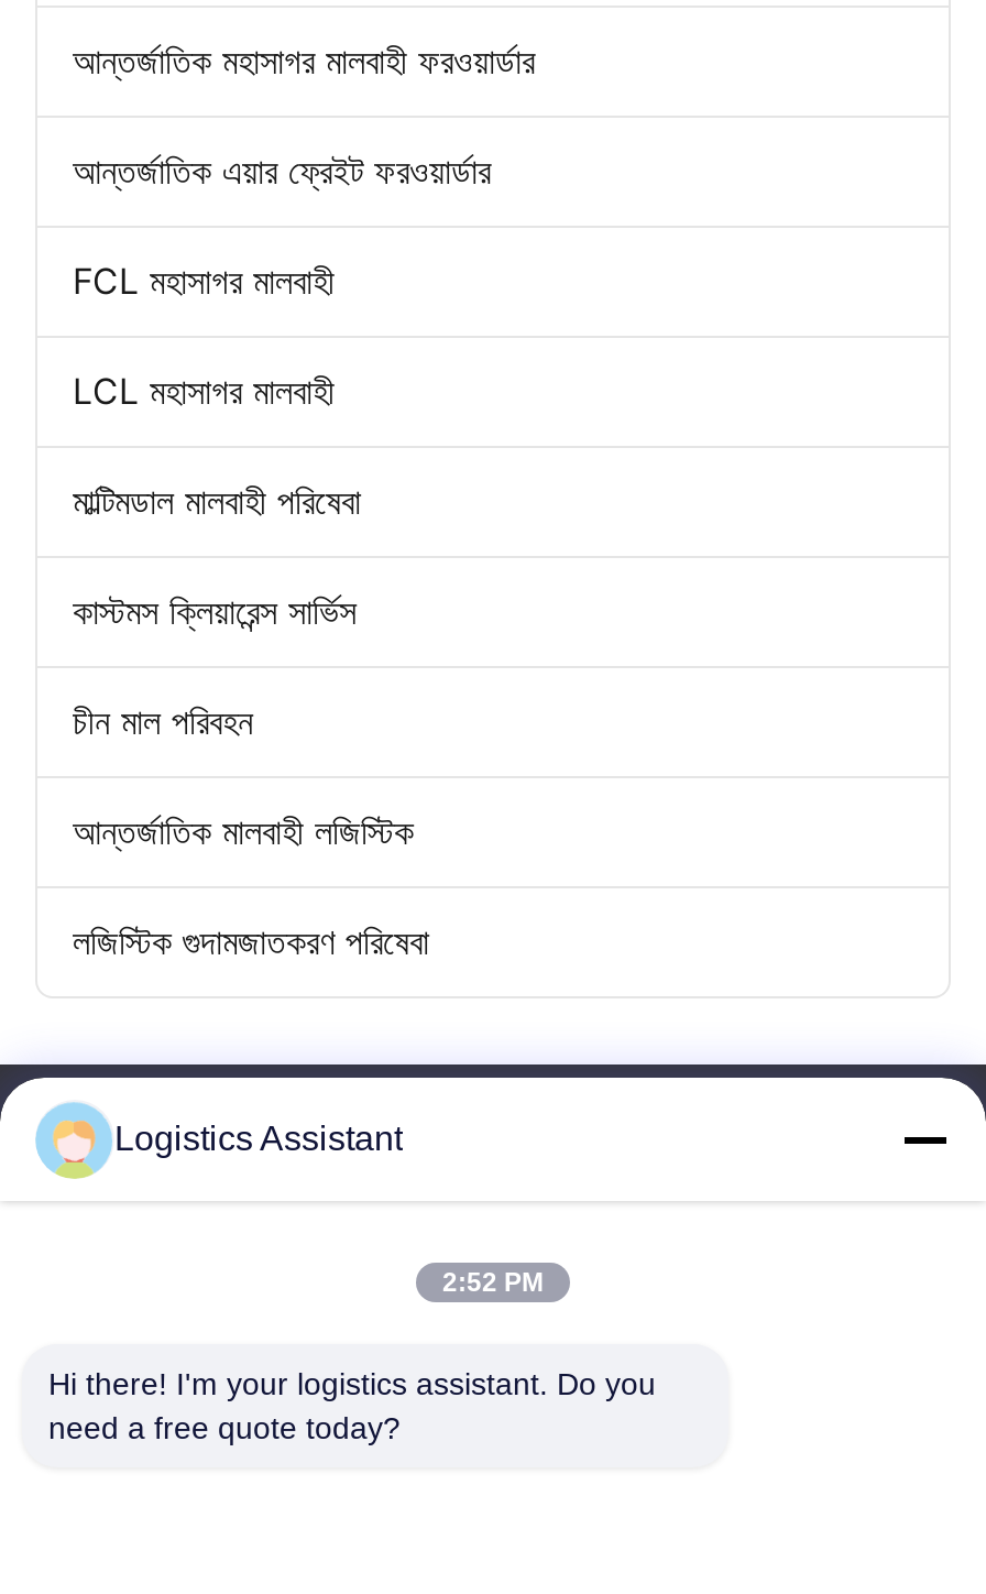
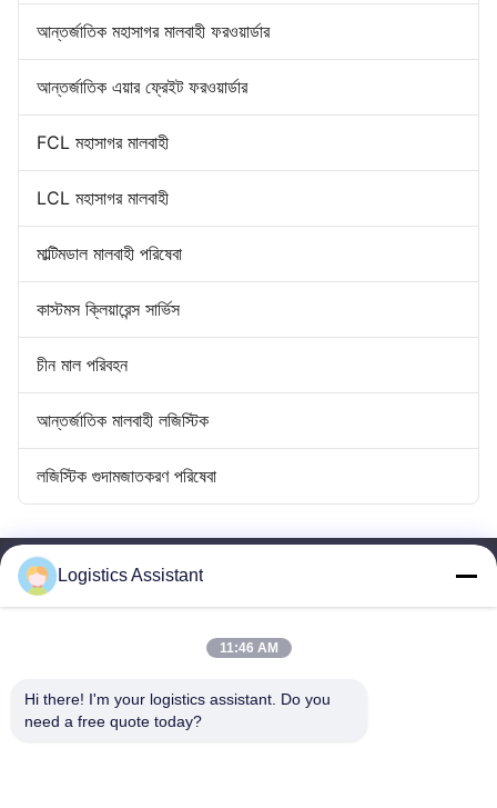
[442,1267,544,1298] 2:52 PM -> [219,640,278,656] 11:46 AM

